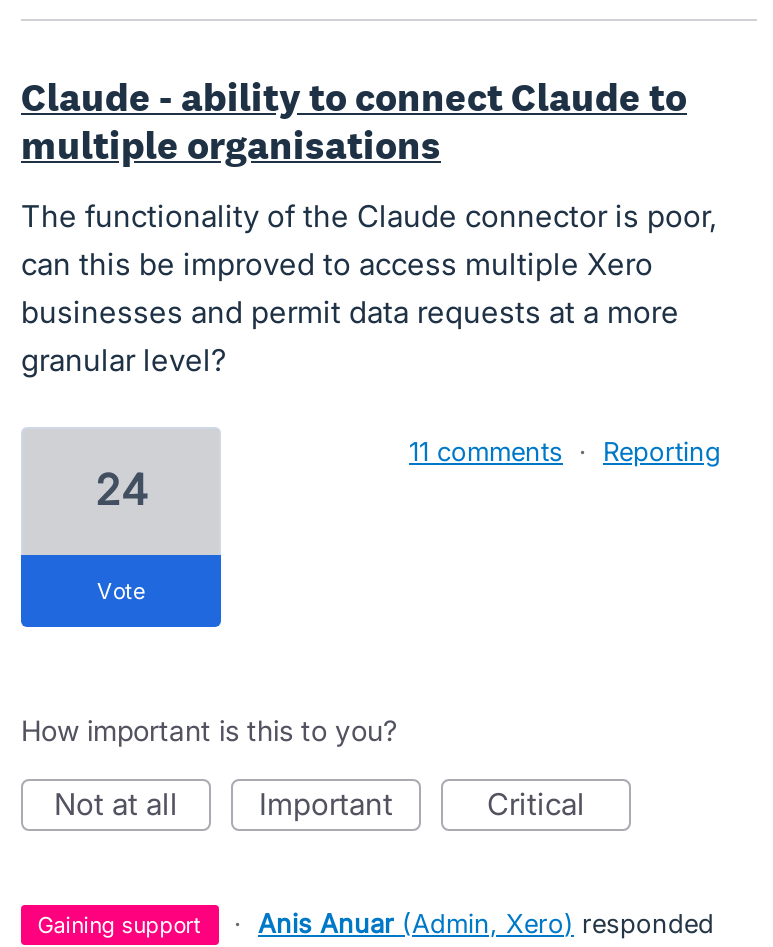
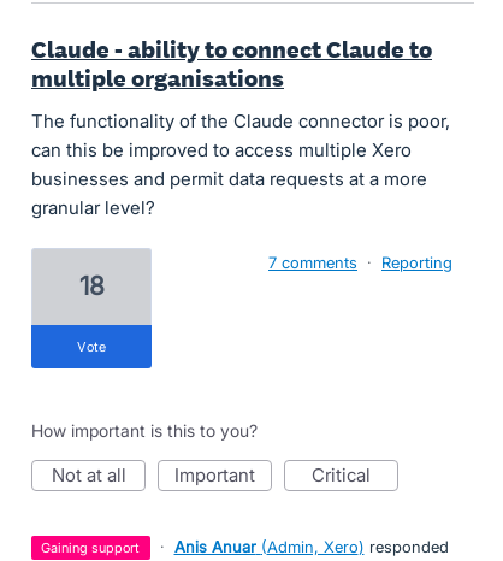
[409,435,721,467] 11 comments · Reporting -> [268,253,452,272] 7 comments · Reporting
[95,465,147,515] 24 -> [79,271,104,301] 18

